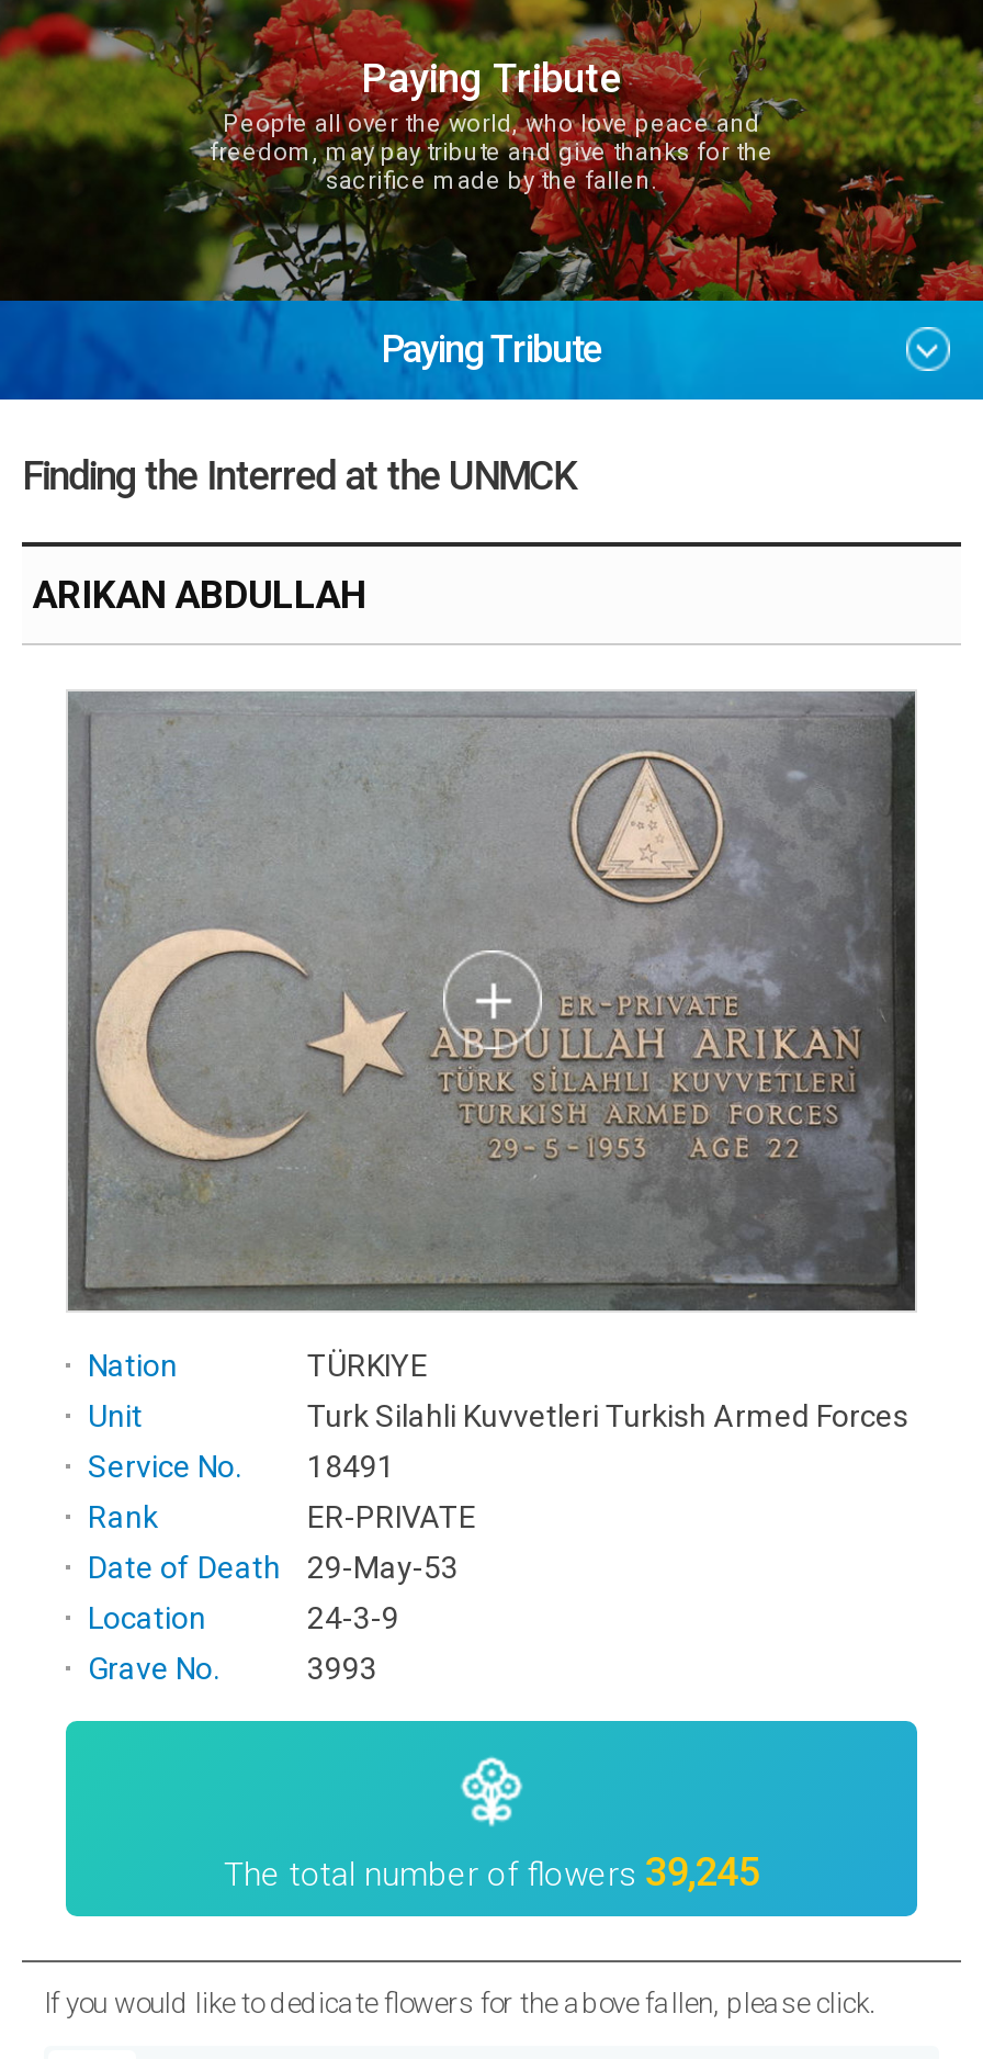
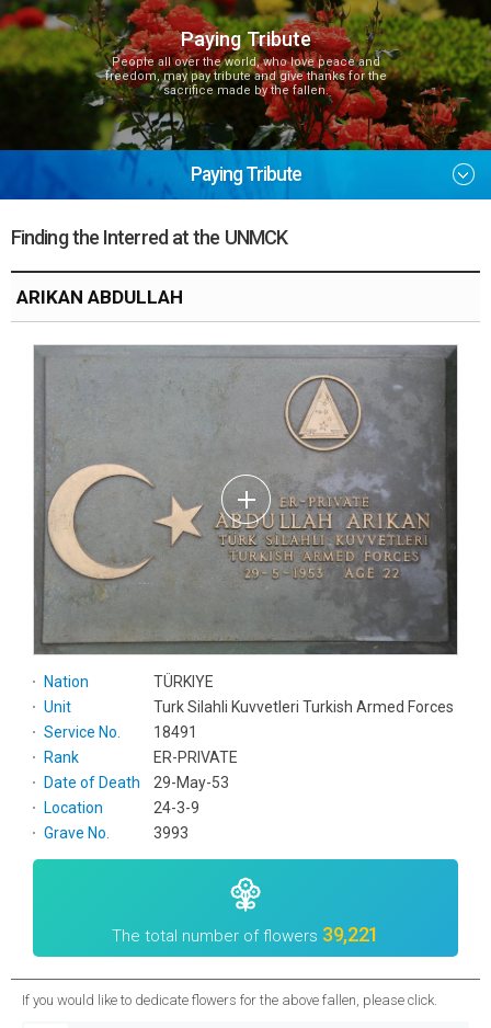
[224,1848,759,1894] The total number of flowers 39,245 -> [112,923,379,946] The total number of flowers 39,221

